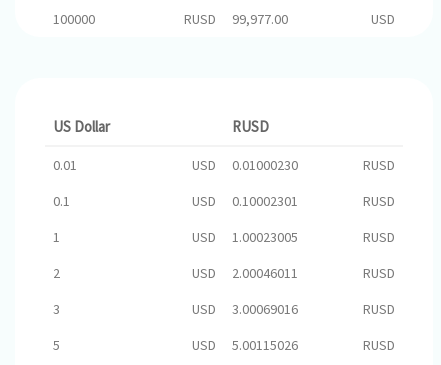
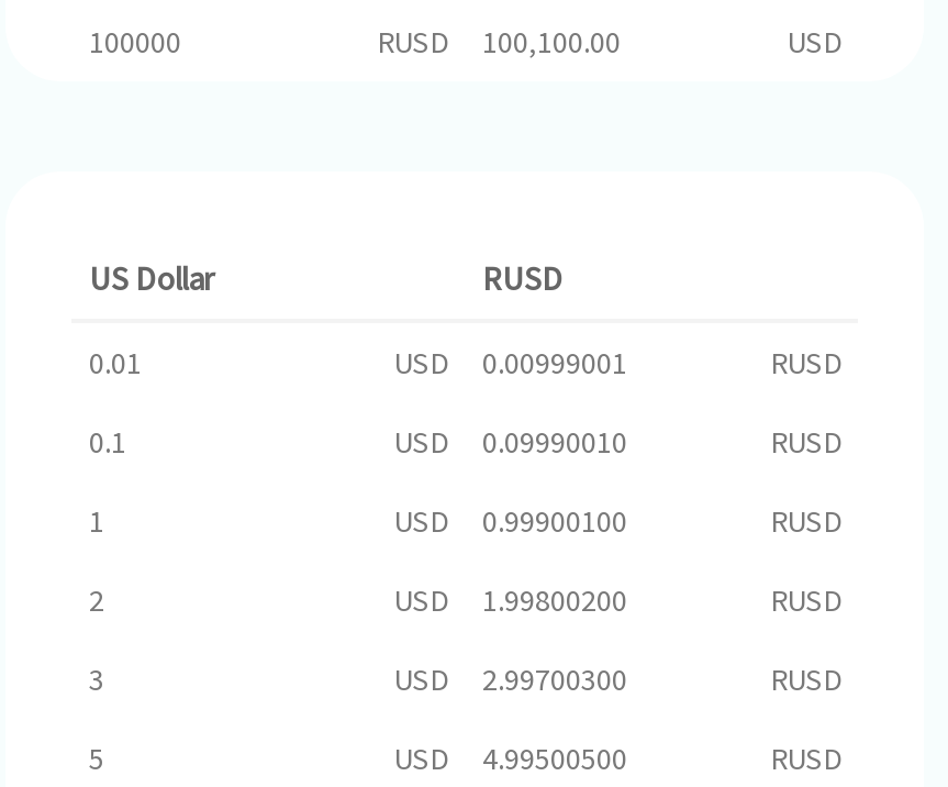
[184,10,288,28] RUSD 99,977.00 -> [377,22,621,61] RUSD 100,100.00
[192,156,298,174] USD 0.01000230 -> [394,342,627,382] USD 0.00999001
[192,192,298,210] USD 0.10002301 -> [394,422,627,461] USD 0.09990010
[192,228,298,246] USD 1.00023005 -> [394,501,627,540] USD 0.99900100
[192,264,298,282] USD 2.00046011 -> [394,580,627,619] USD 1.99800200
[192,300,298,318] USD 3.00069016 -> [394,659,627,699] USD 2.99700300
[192,336,298,354] USD 5.00115026 -> [394,738,627,778] USD 4.99500500

